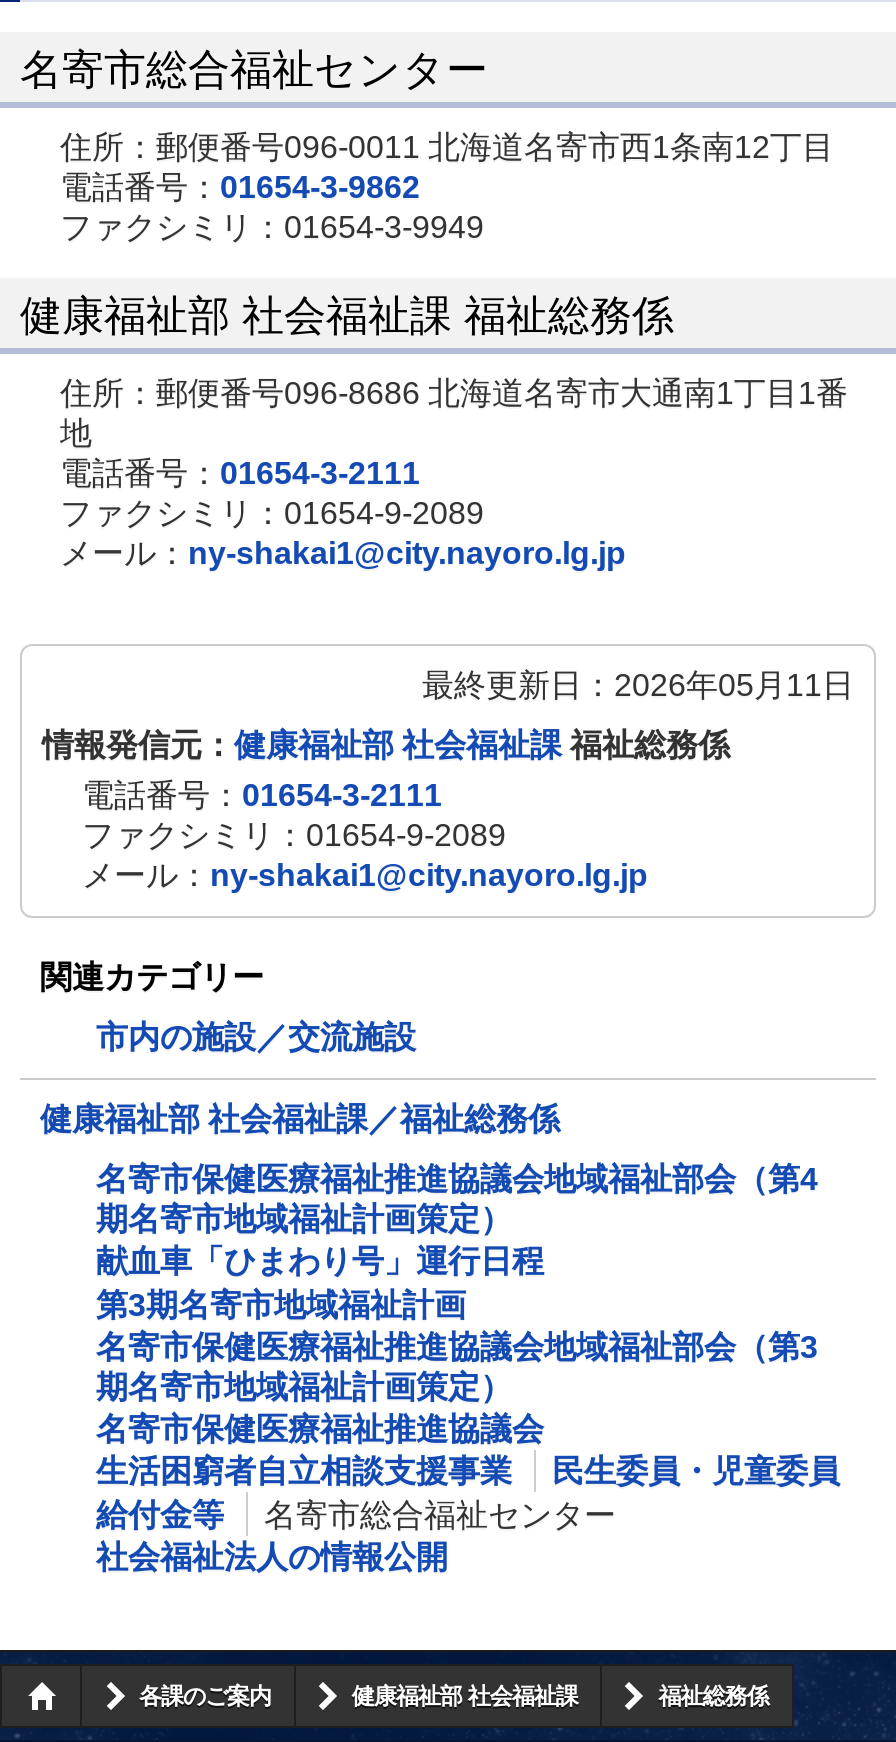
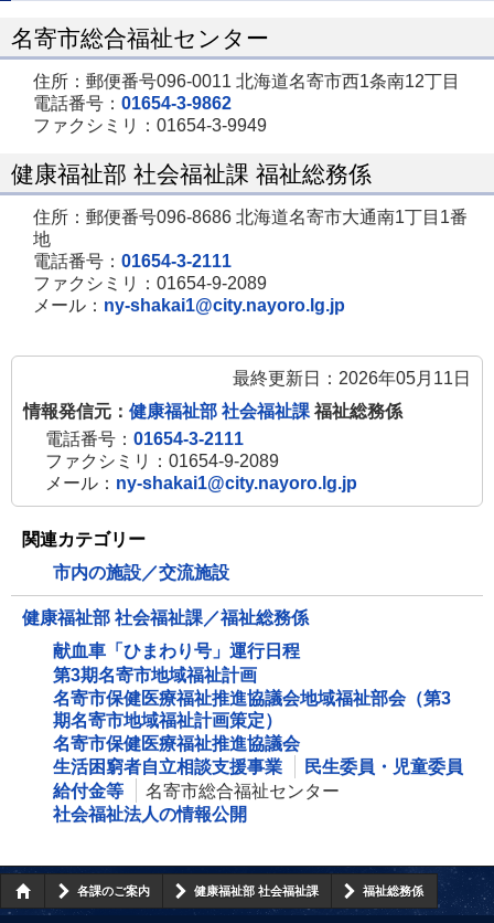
[96,1162,818,1236] 名寄市保健医療福祉推進協議会地域福祉部会（第4 | 期名寄市地域福祉計画策定） -> none

